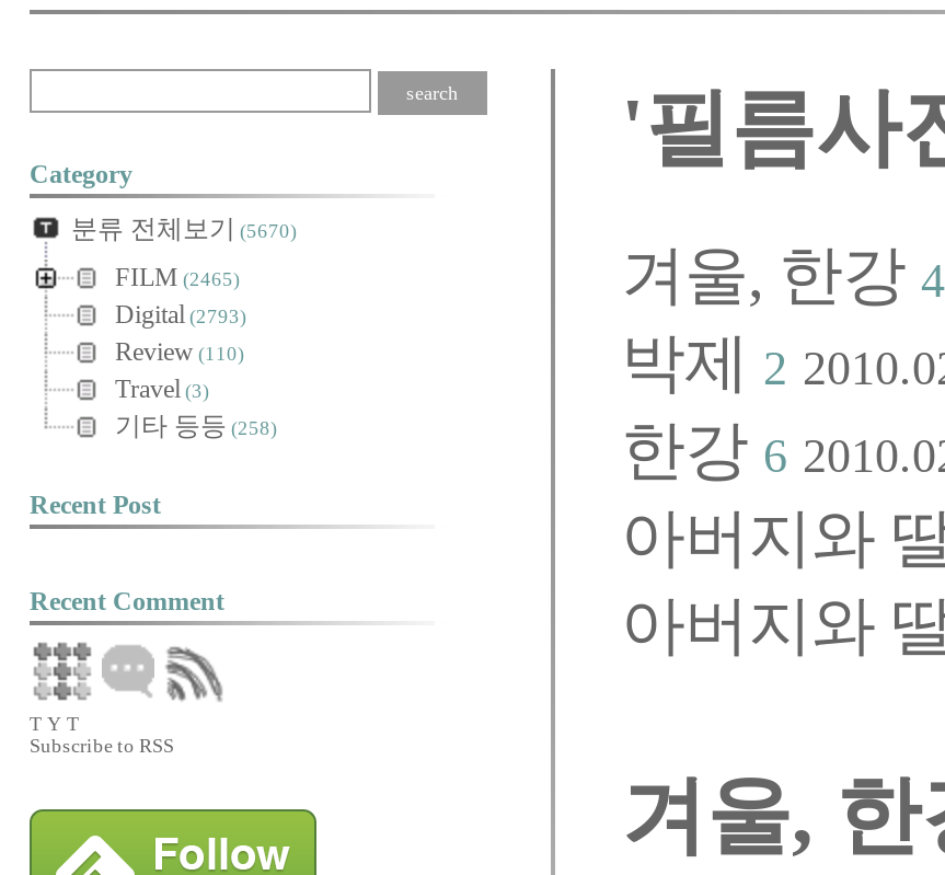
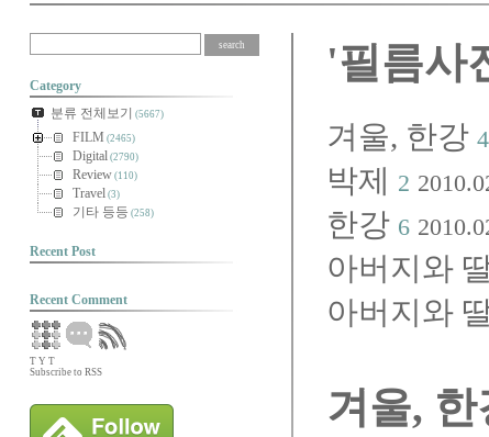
[71,212,297,243] 분류 전체보기 (5670) -> [51,105,164,120] 분류 전체보기 (5667)
[115,298,246,329] Digital (2793) -> [73,148,138,163] Digital (2790)

